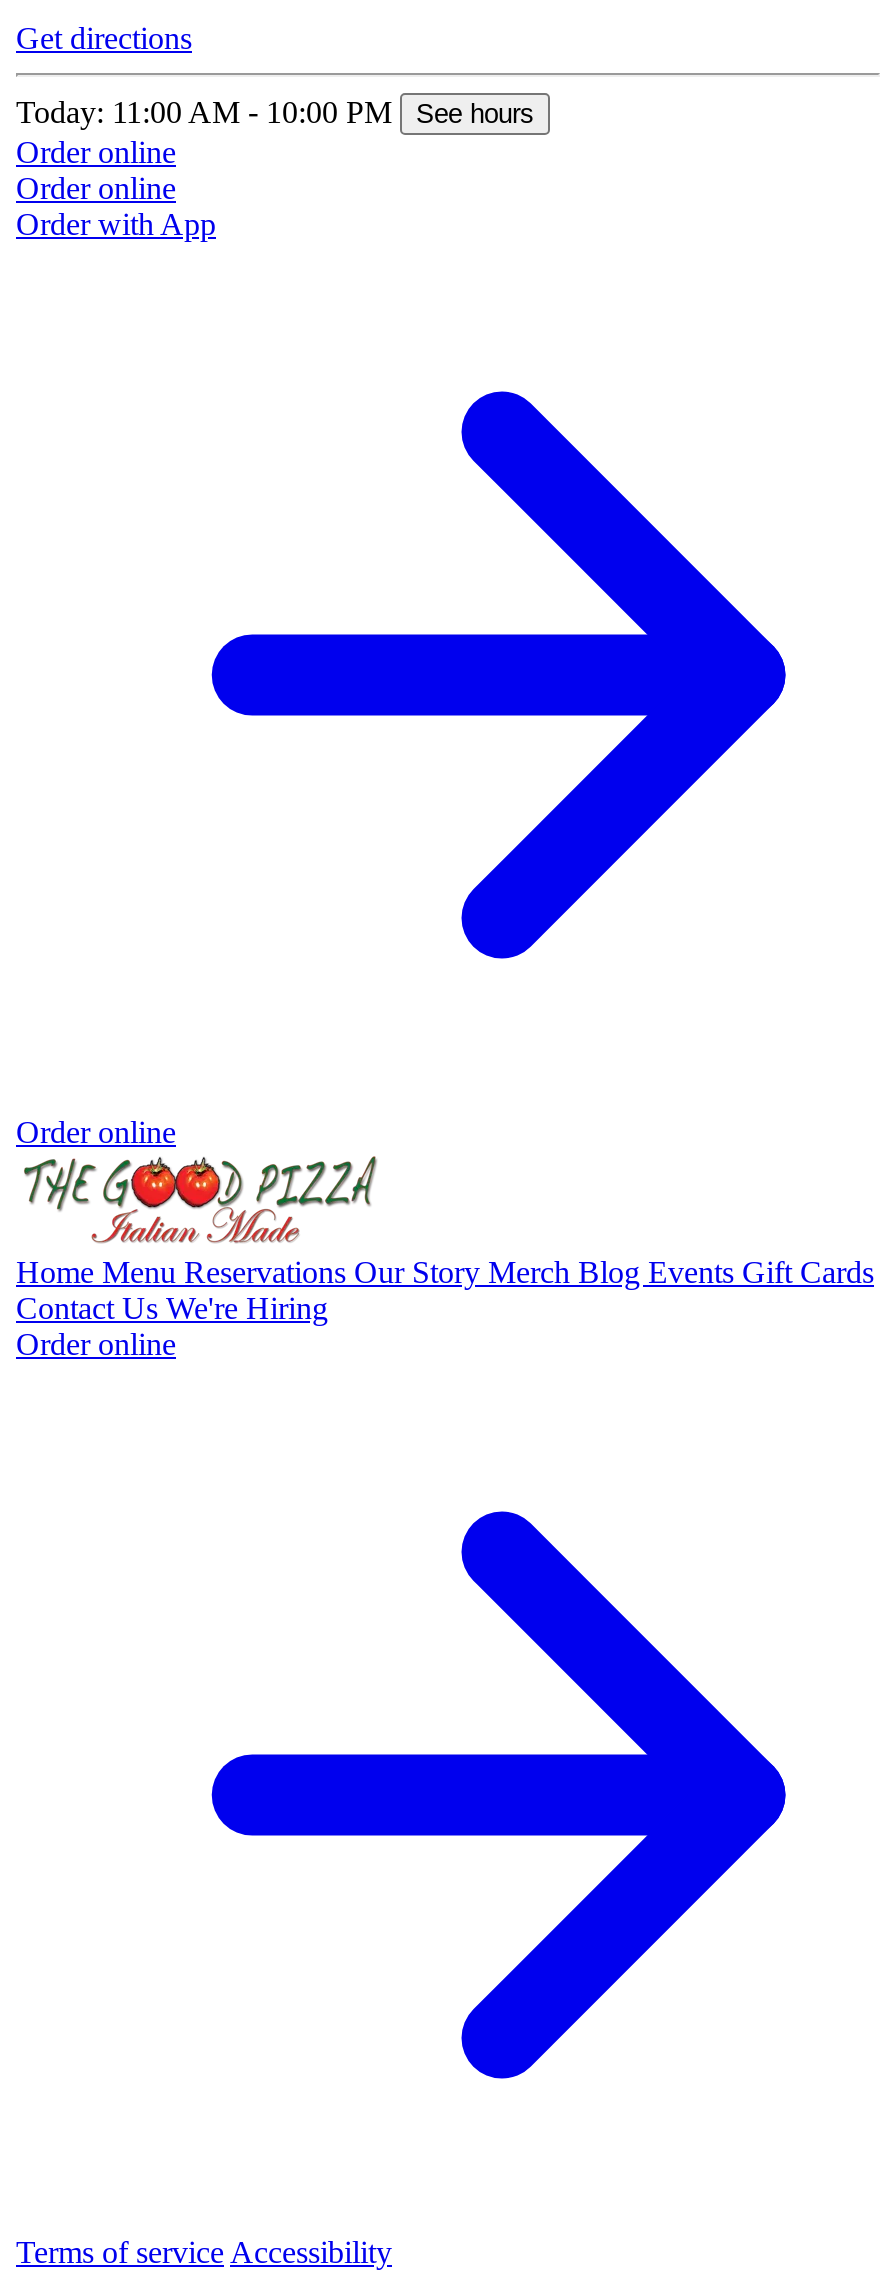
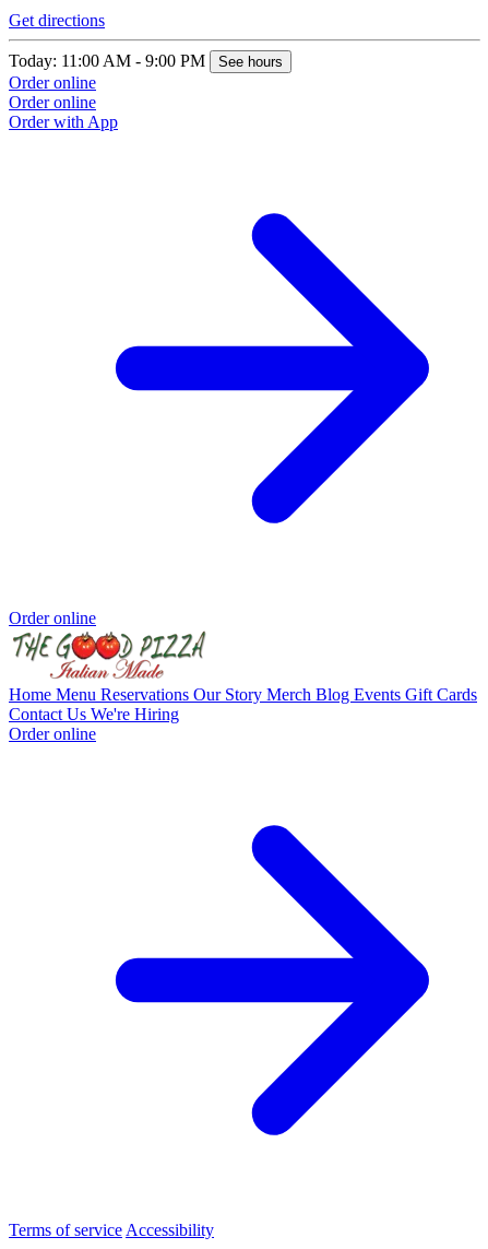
[16,95,534,129] Today: 11:00 AM - 10:00 PM See hours -> [9,51,283,70] Today: 11:00 AM - 9:00 PM See hours

